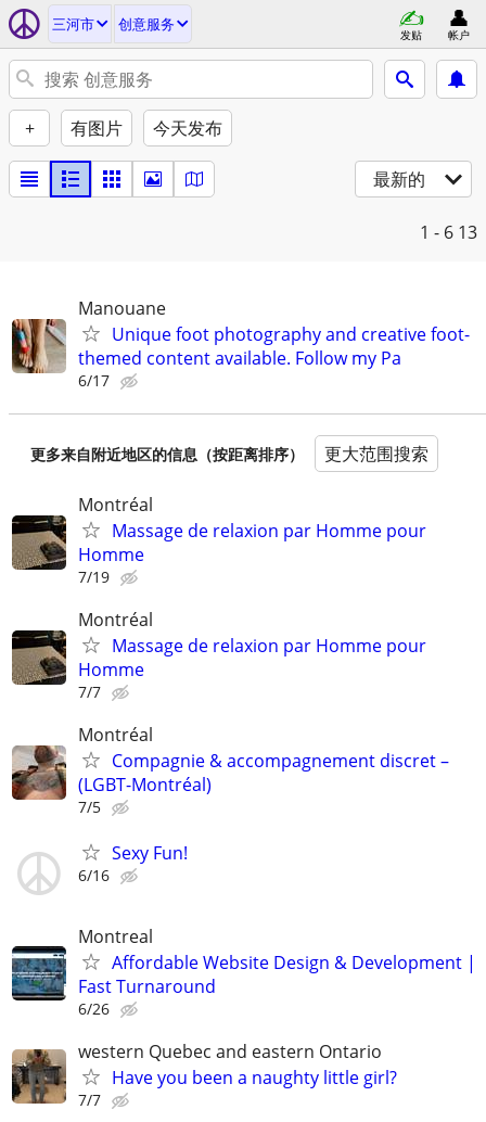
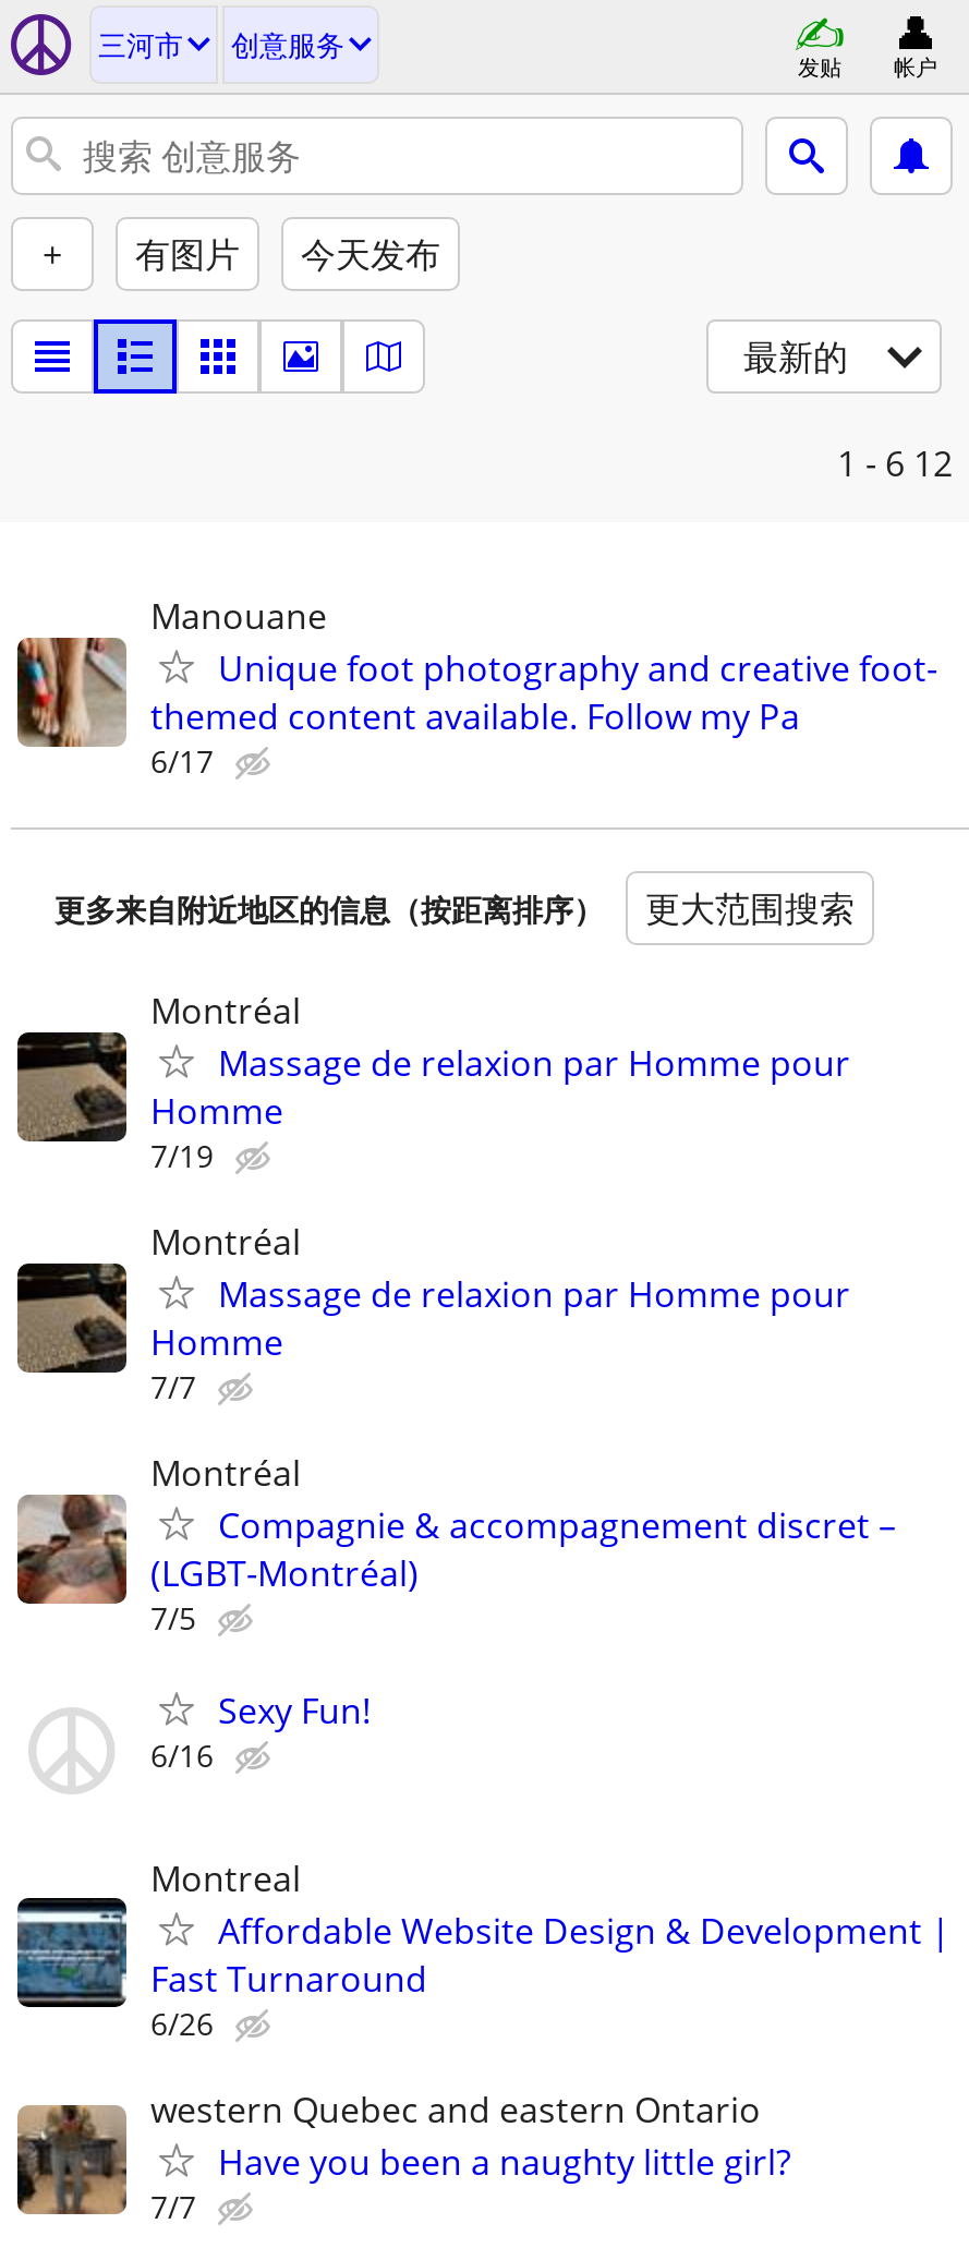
[420,220,477,244] 1 - 6 13 -> [837,439,953,487] 1 - 6 12

